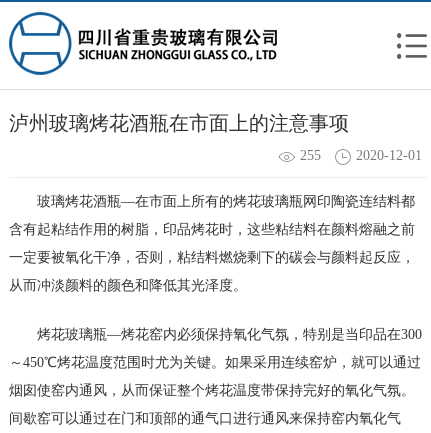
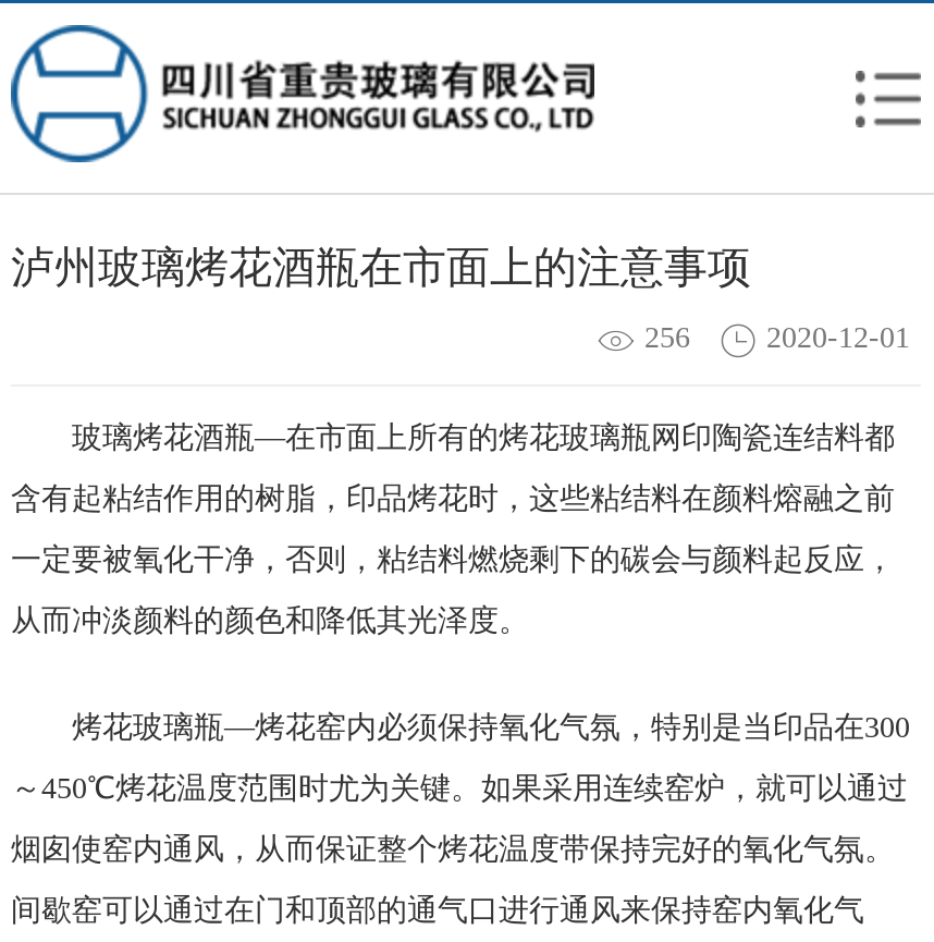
[300,148,321,163] 255 -> [644,321,690,354] 256

